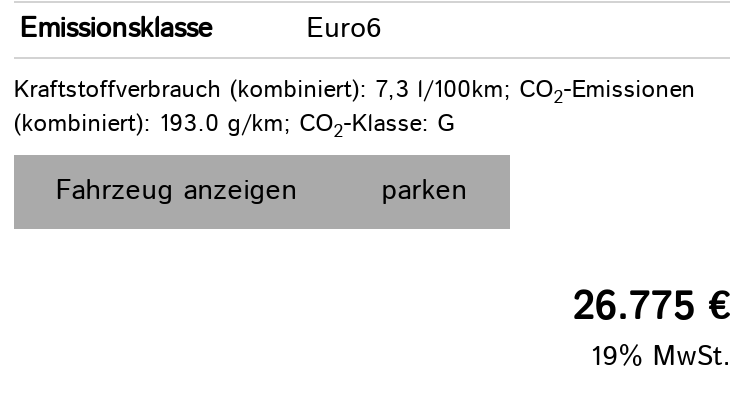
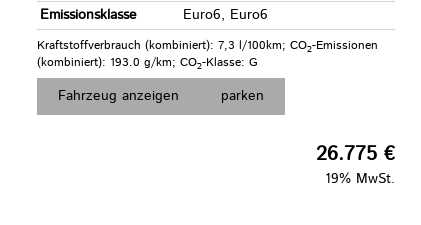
[306,10,382,50] Euro6 -> [183,5,268,25] Euro6, Euro6

